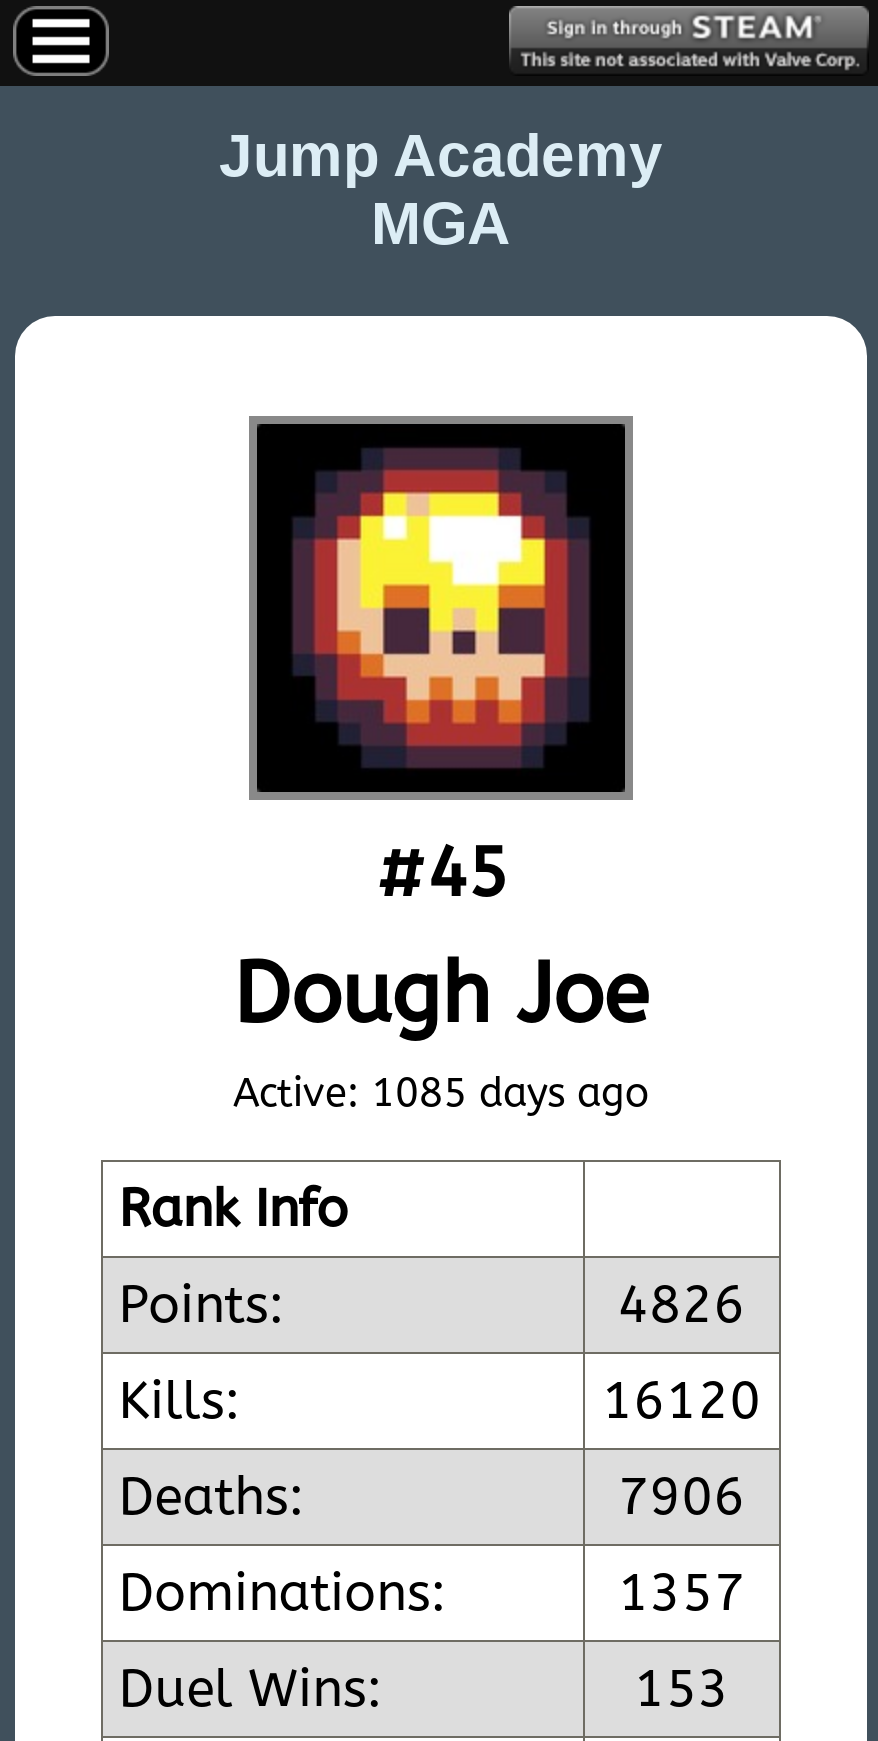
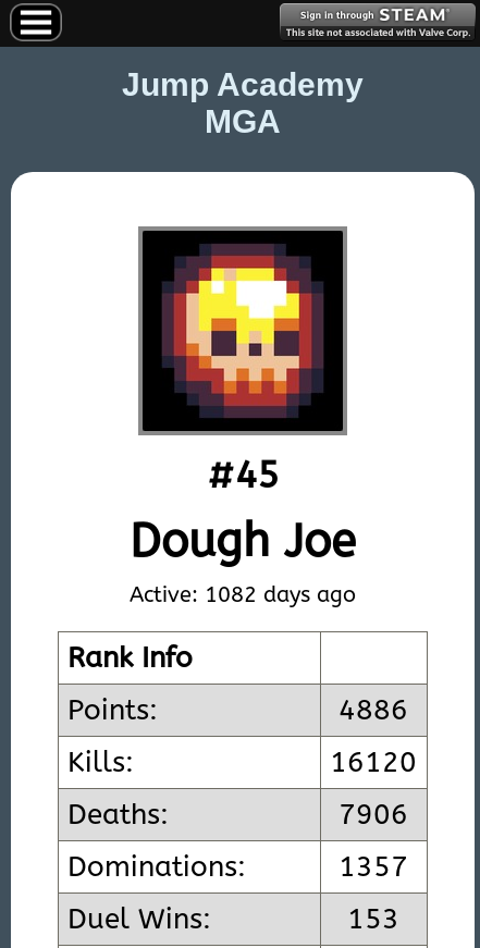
[233,1069,649,1115] Active: 1085 days ago -> [130,582,356,607] Active: 1082 days ago
[617,1273,745,1335] 4826 -> [339,693,408,727] 4886

